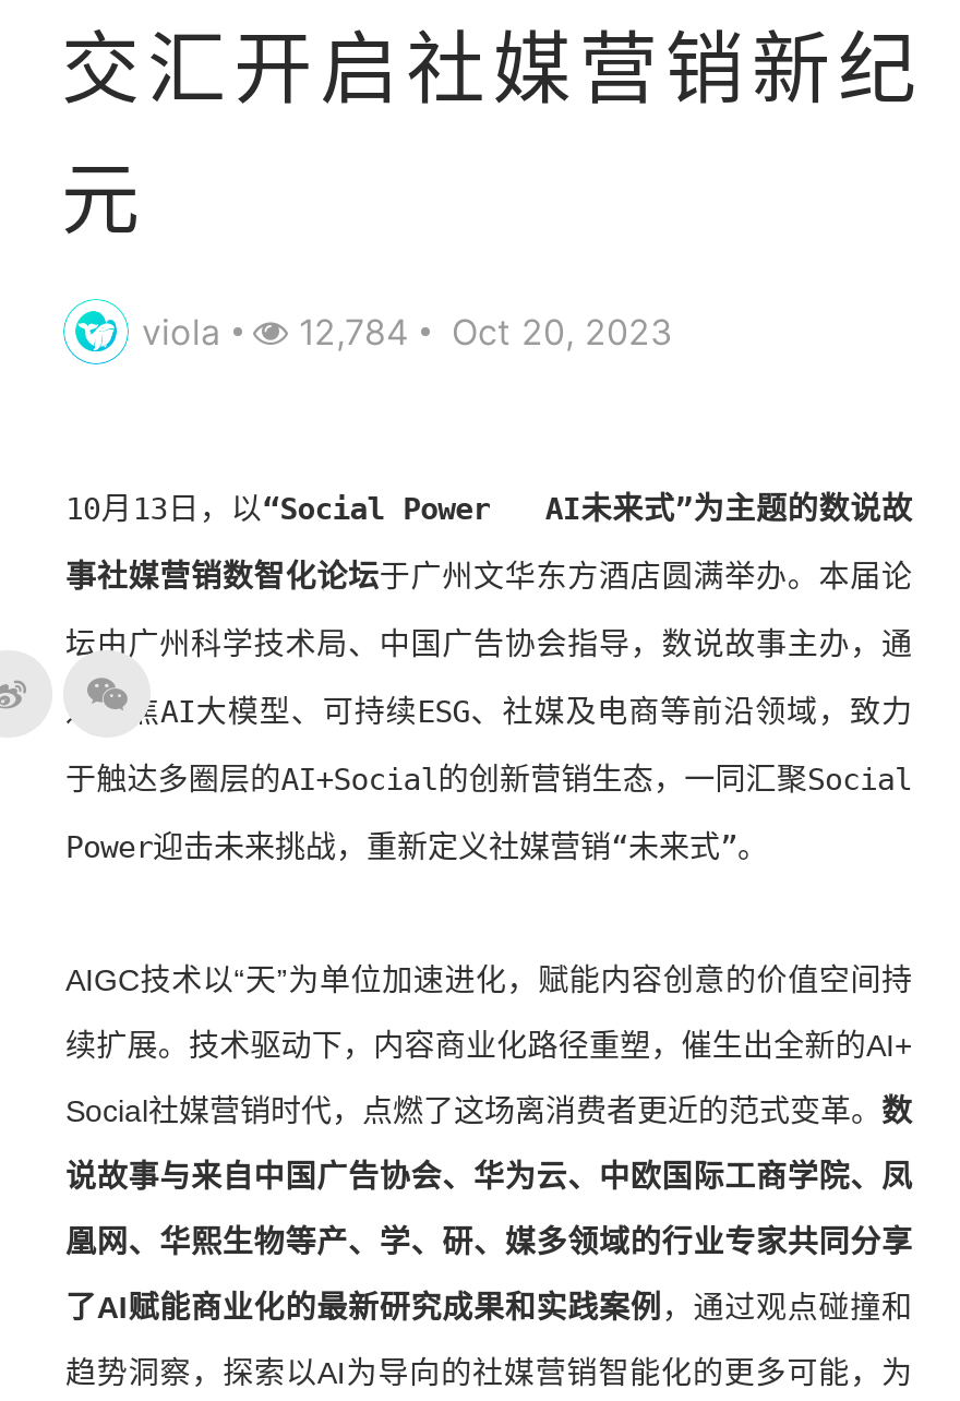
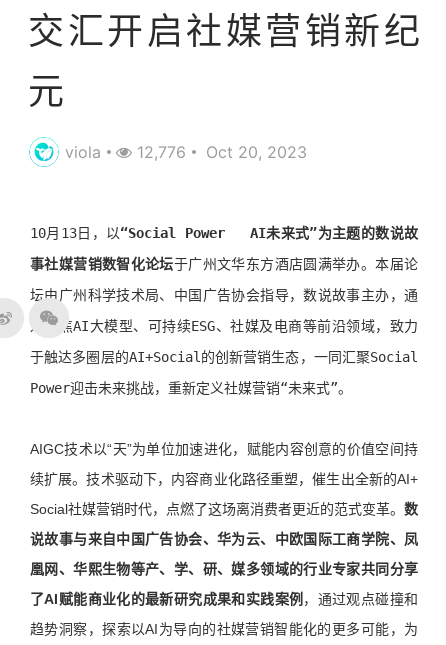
[142,311,672,354] viola 12,784 Oct 20, 2023 -> [65,142,307,162] viola 12,776 Oct 20, 2023

